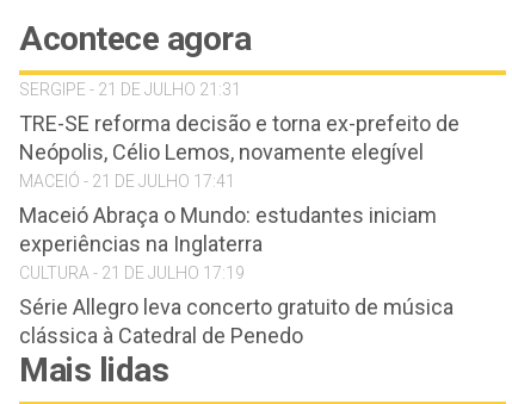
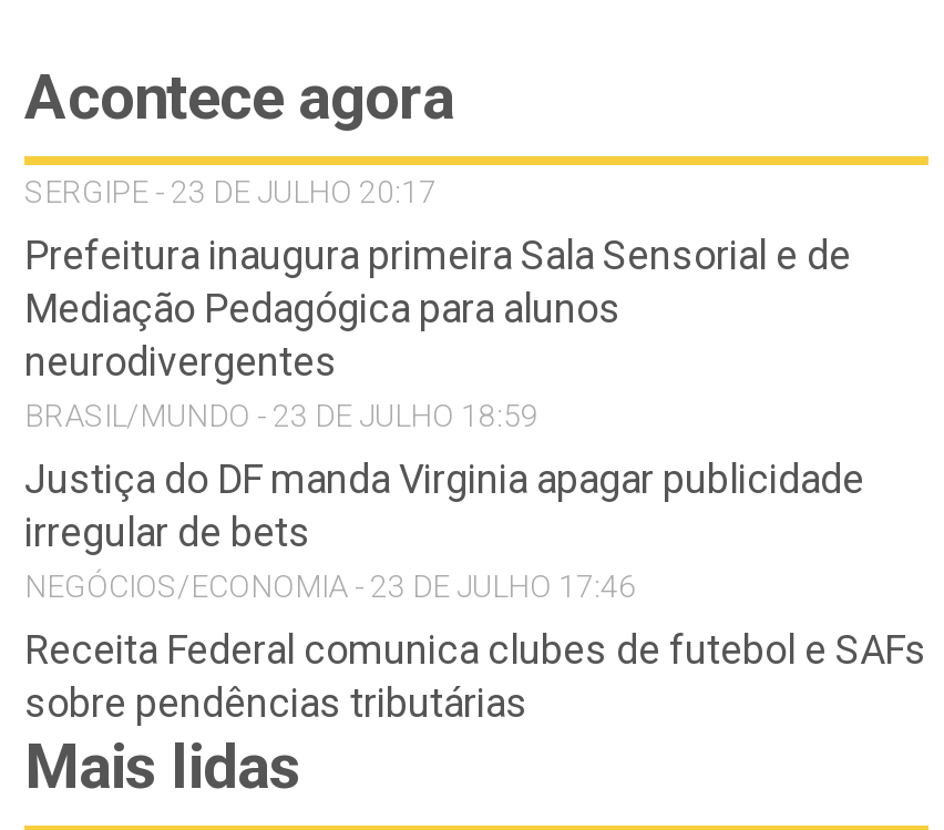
[19,80,241,99] SERGIPE - 21 DE JULHO 21:31 -> [24,174,437,209] SERGIPE - 23 DE JULHO 20:17
[19,111,459,191] TRE-SE reforma decisão e torna ex-prefeito de | Neópolis, Célio Lemos, novamente elegível | MACEIÓ - 21 DE JULHO 17:41 -> [24,232,851,433] Prefeitura inaugura primeira Sala Sensorial e de | Mediação Pedagógica para alunos | neurodivergentes | BRASIL/MUNDO - 23 DE JULHO 18:59
[19,203,437,282] Maceió Abraça o Mundo: estudantes iniciam | experiências na Inglaterra | CULTURA - 21 DE JULHO 17:19 -> [24,455,864,604] Justiça do DF manda Virginia apagar publicidade | irregular de bets | NEGÓCIOS/ECONOMIA - 23 DE JULHO 17:46
[19,294,454,348] Série Allegro leva concerto gratuito de música | clássica à Catedral de Penedo -> [24,626,926,726] Receita Federal comunica clubes de futebol e SAFs | sobre pendências tributárias

